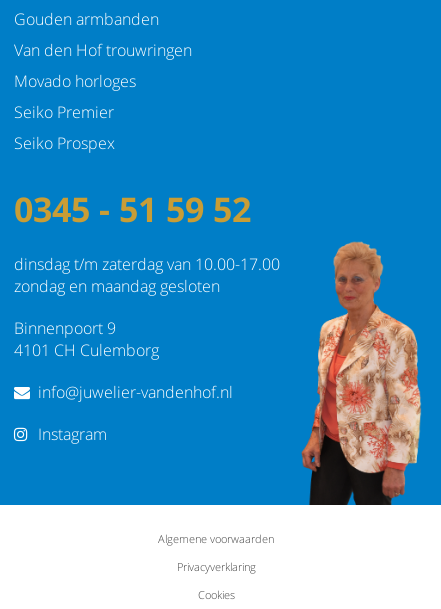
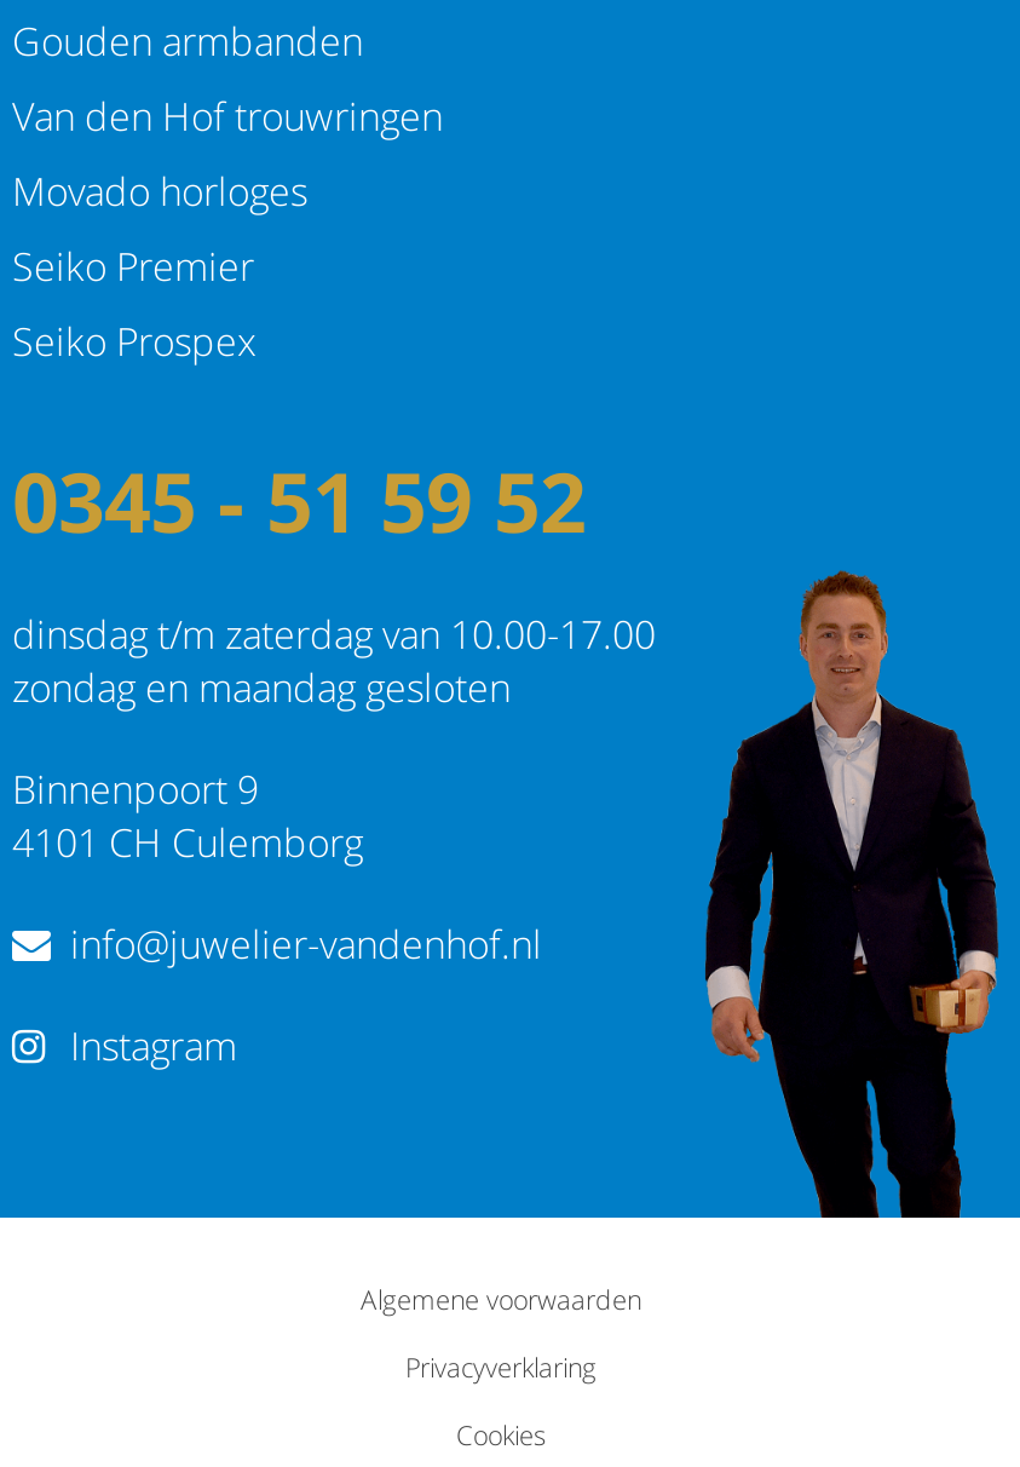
[300,238,422,506] [image] -> [702,569,999,1220] [image]

